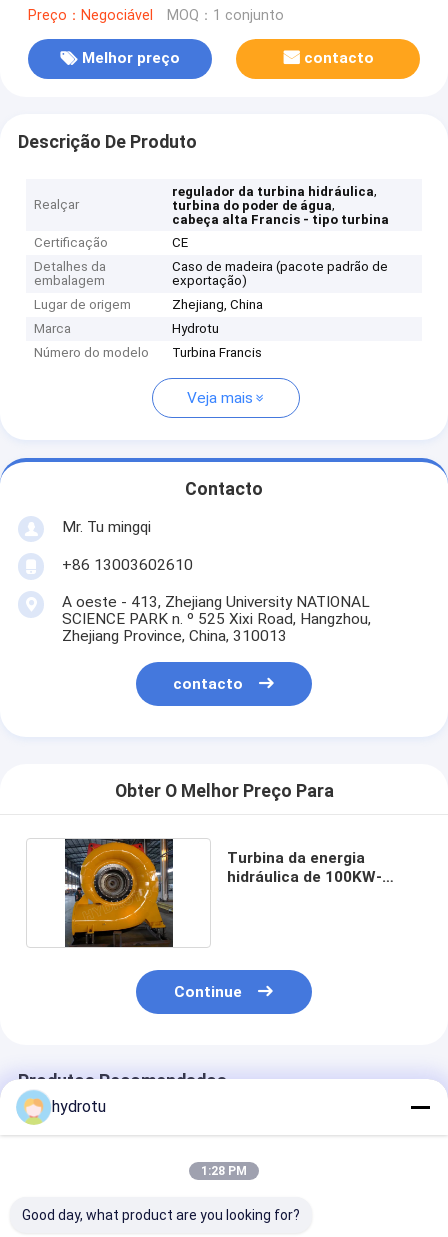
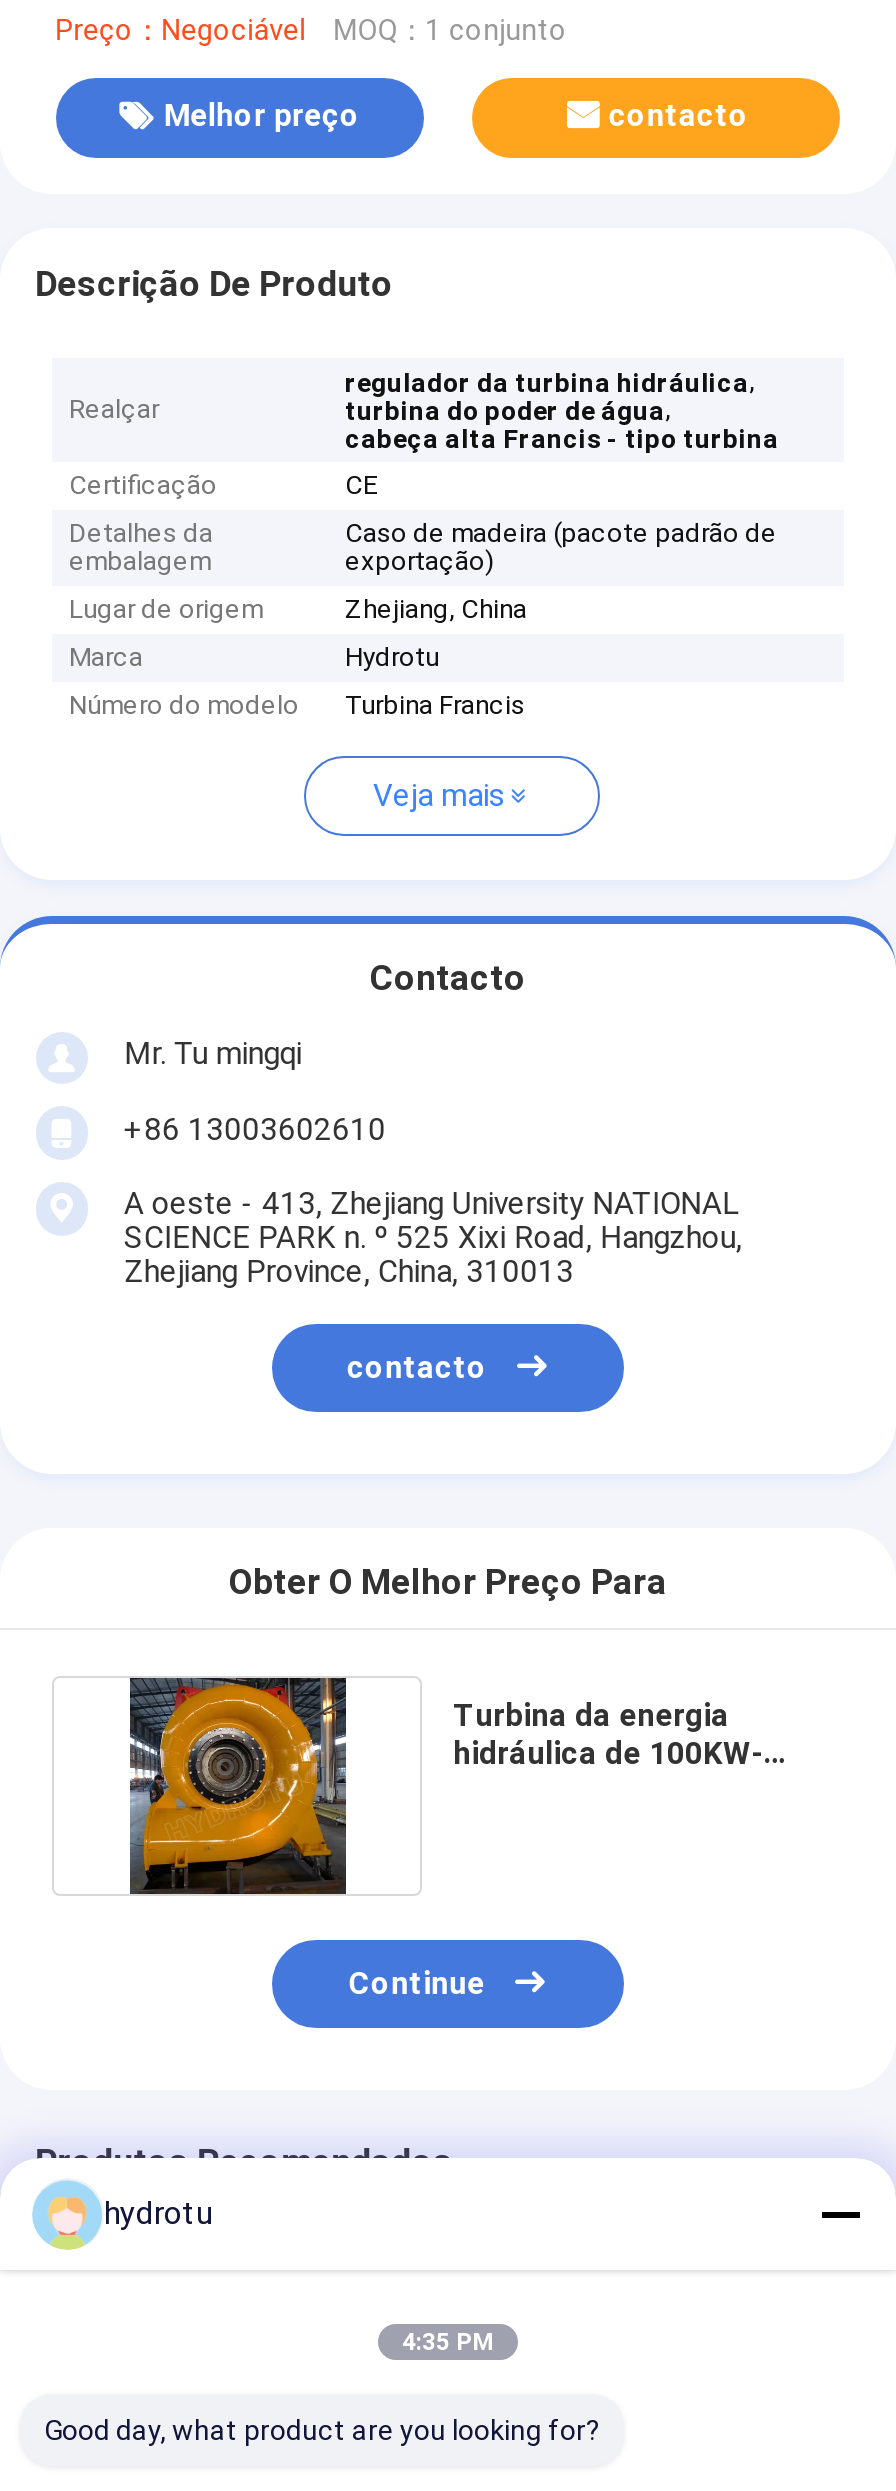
[201,1164,247,1178] 1:28 PM -> [402,2328,494,2356] 4:35 PM

